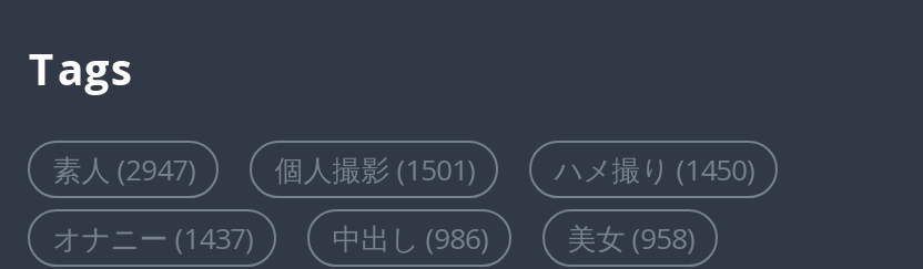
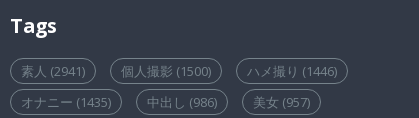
[53,150,195,190] 素人(2947) -> [21,62,85,80] 素人(2941)
[274,150,474,190] 個人撮影(1501) -> [121,62,211,80] 個人撮影(1500)
[554,150,754,190] ハメ撮り(1450) -> [247,62,337,80] ハメ撮り(1446)
[53,218,252,258] オナニー(1437) -> [21,93,111,111] オナニー(1435)
[567,218,694,258] 美女(958) -> [253,93,310,111] 美女(957)

